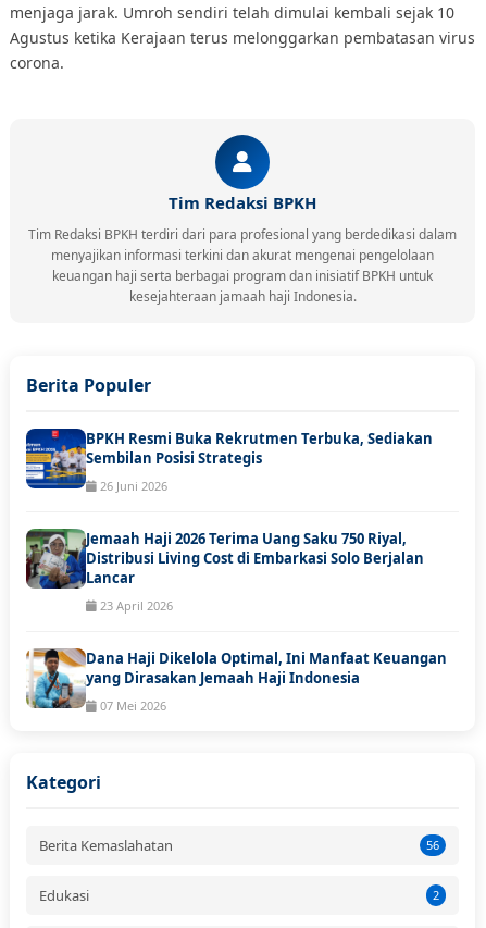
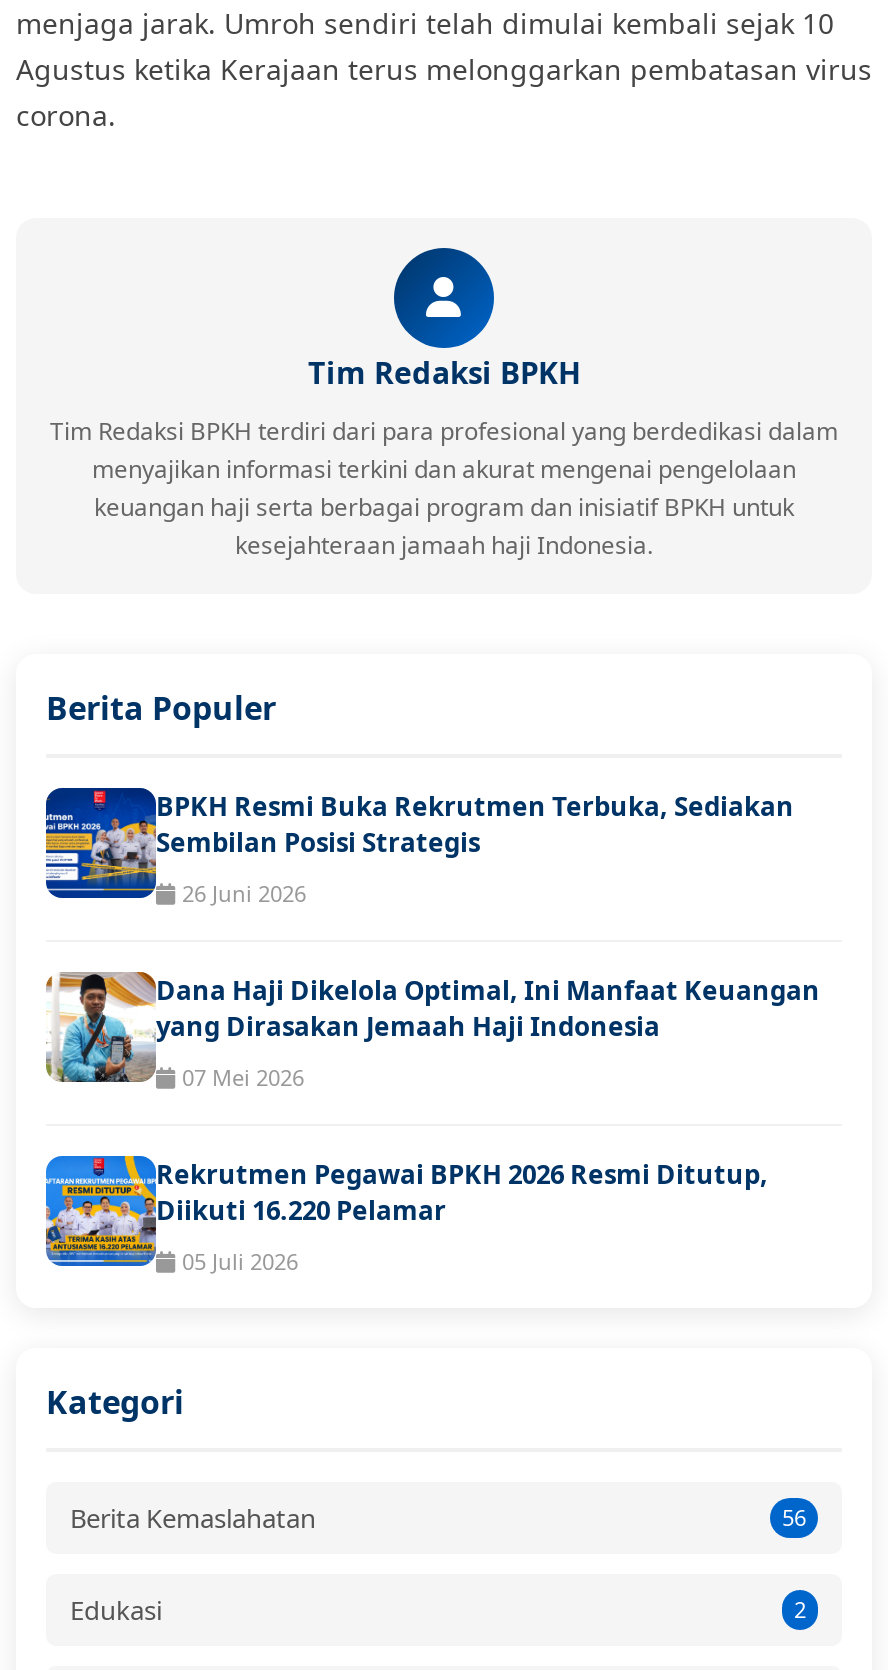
[25,528,424,614] [image] | Jemaah Haji 2026 Terima Uang Saku 750 Riyal, | Distribusi Living Cost di Embarkasi Solo Berjalan | Lancar | 23 April 2026 -> none
moved [25,647,447,714] -> [44,970,820,1092]: [image] | Dana Haji Dikelola Optimal, Ini Manfaat Keuangan | yang Dirasakan Jemaah Haji Indonesia | 07 Mei 2026
none -> [44,1154,768,1276] [image] | Rekrutmen Pegawai BPKH 2026 Resmi Ditutup, | Diikuti 16.220 Pelamar | 05 Juli 2026

